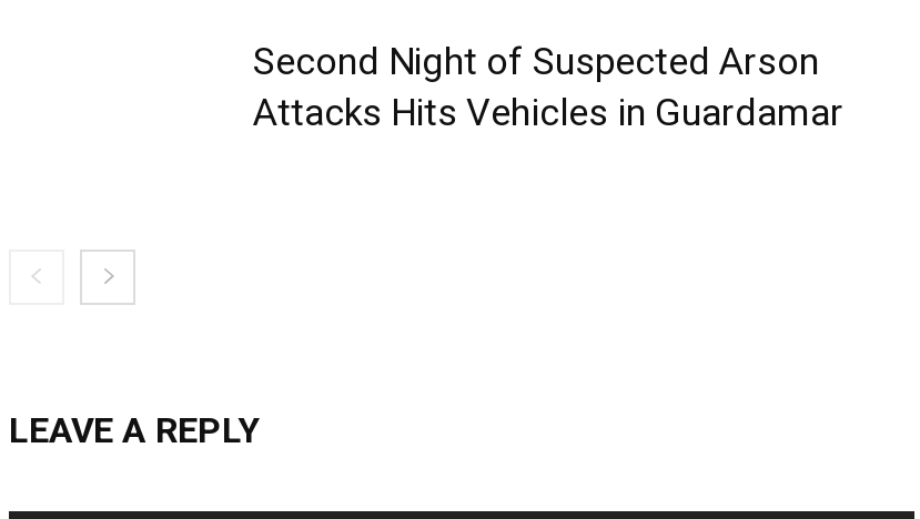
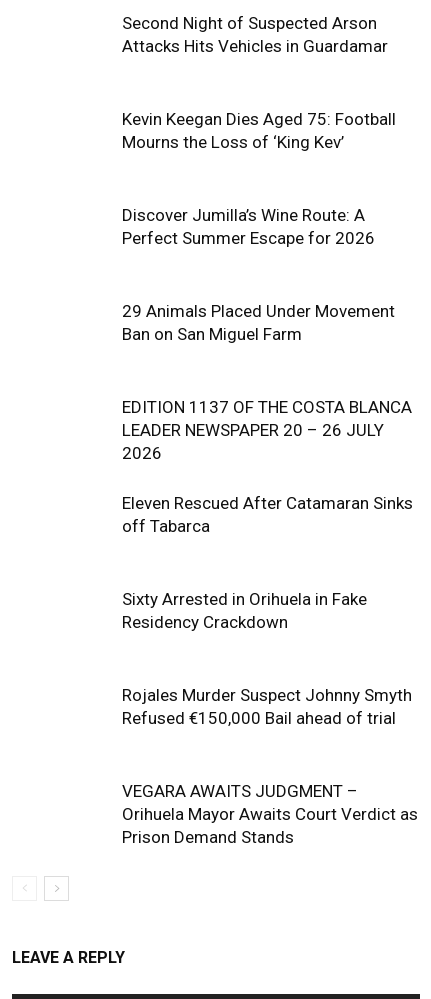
none -> [122,109,396,152] Kevin Keegan Dies Aged 75: Football | Mourns the Loss of ‘King Kev’
none -> [122,205,375,248] Discover Jumilla’s Wine Route: A | Perfect Summer Escape for 2026
none -> [122,301,395,344] 29 Animals Placed Under Movement | Ban on San Miguel Farm
none -> [122,397,413,536] EDITION 1137 OF THE COSTA BLANCA | LEADER NEWSPAPER 20 – 26 JULY | 2026 | Eleven Rescued After Catamaran Sinks | off Tabarca
none -> [122,589,367,632] Sixty Arrested in Orihuela in Fake | Residency Crackdown
none -> [122,685,412,728] Rojales Murder Suspect Johnny Smyth | Refused €150,000 Bail ahead of trial
none -> [122,781,418,847] VEGARA AWAITS JUDGMENT – | Orihuela Mayor Awaits Court Verdict as | Prison Demand Stands

